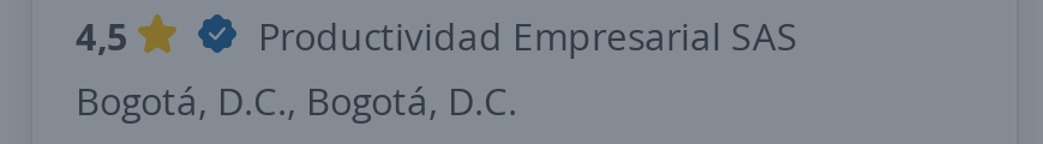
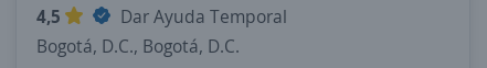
[248,10,798,62] Productividad Empresarial SAS -> [116,4,287,29] Dar Ayuda Temporal

